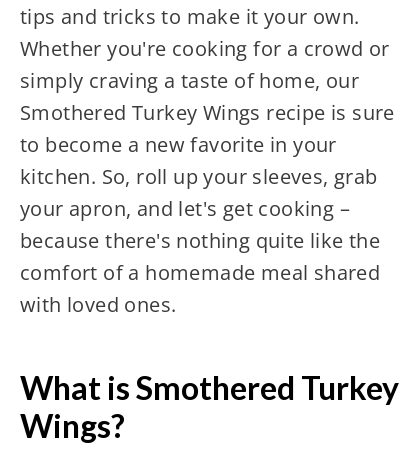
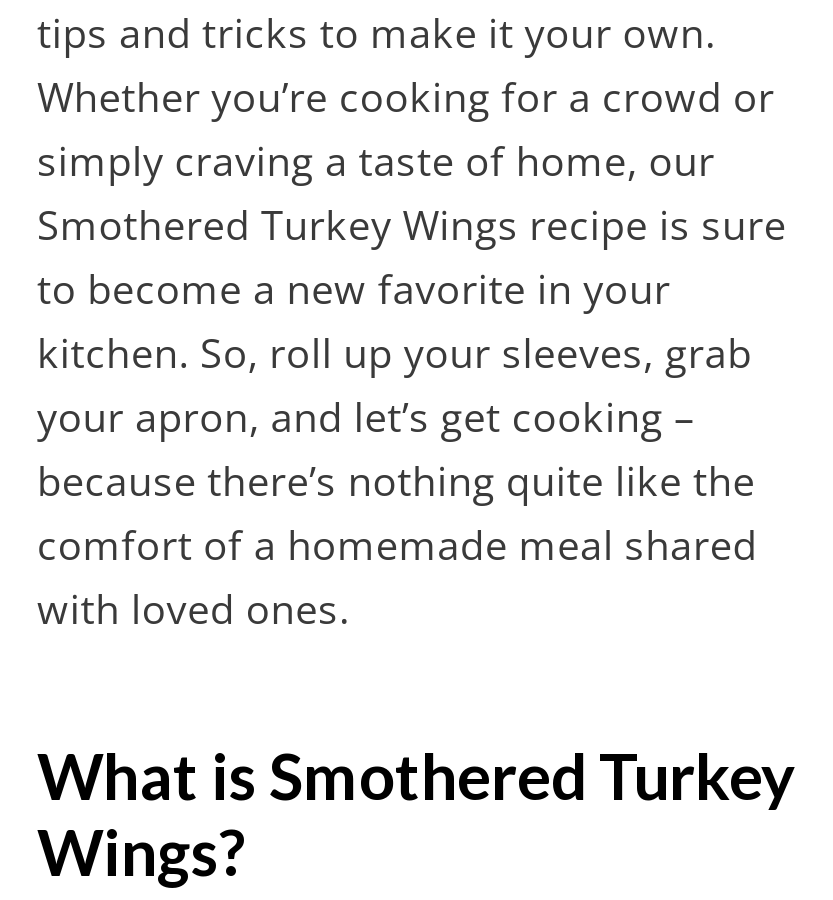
[20,35,390,62] Whether you're cooking for a crowd or -> [37,71,775,125] Whether you’re cooking for a crowd or
[20,195,350,222] your apron, and let's get cooking – -> [37,391,695,445] your apron, and let’s get cooking –
[20,227,380,254] because there's nothing quite like the -> [37,455,755,509] because there’s nothing quite like the

